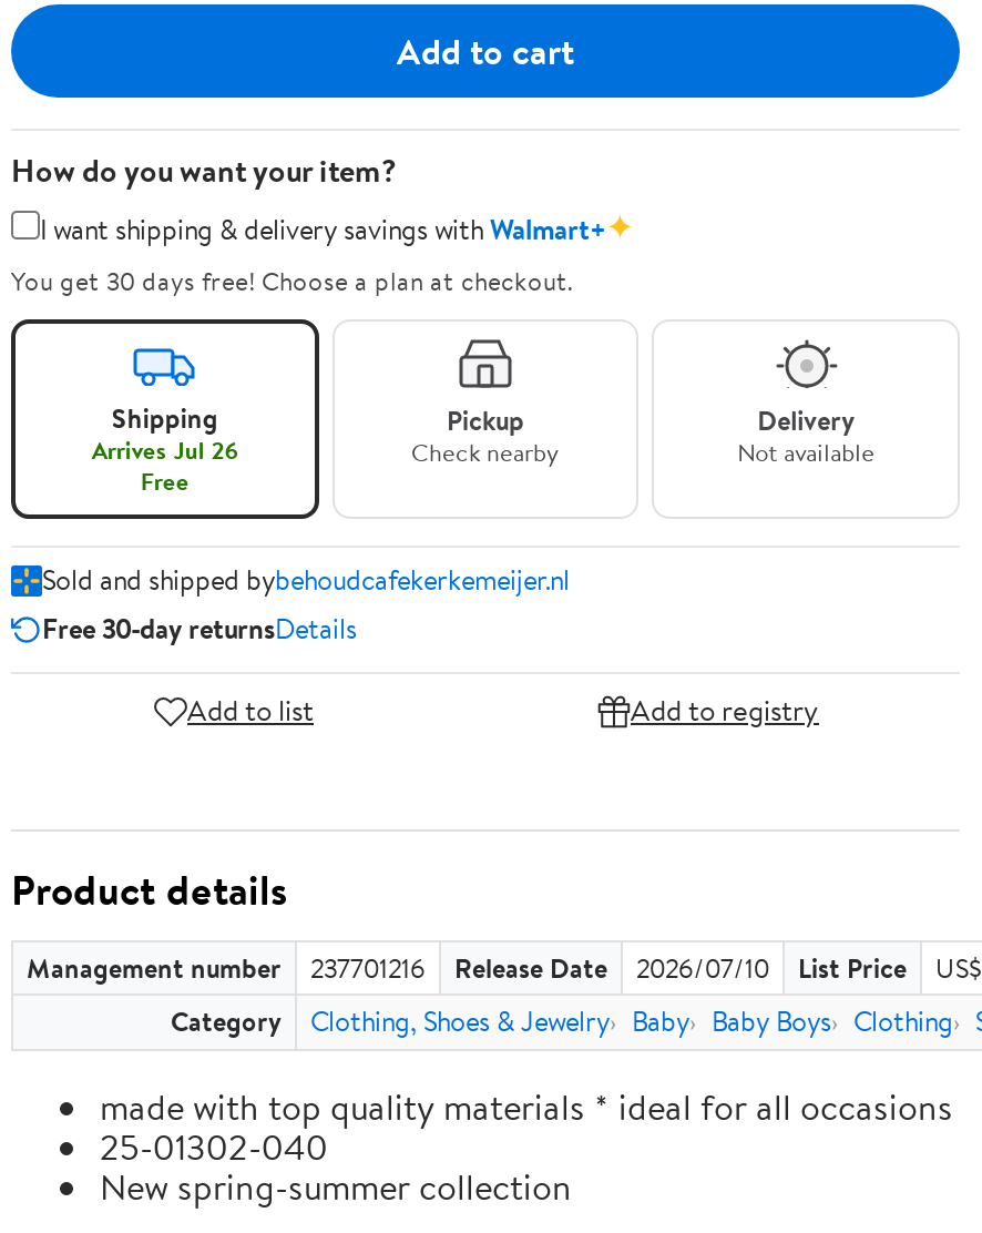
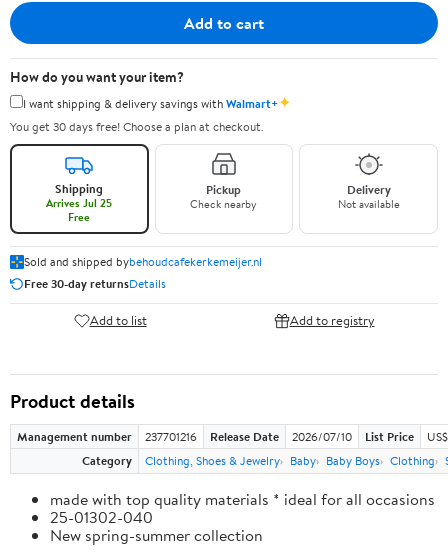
[92,432,238,468] Arrives Jul 26 -> [46,195,112,211] Arrives Jul 25

